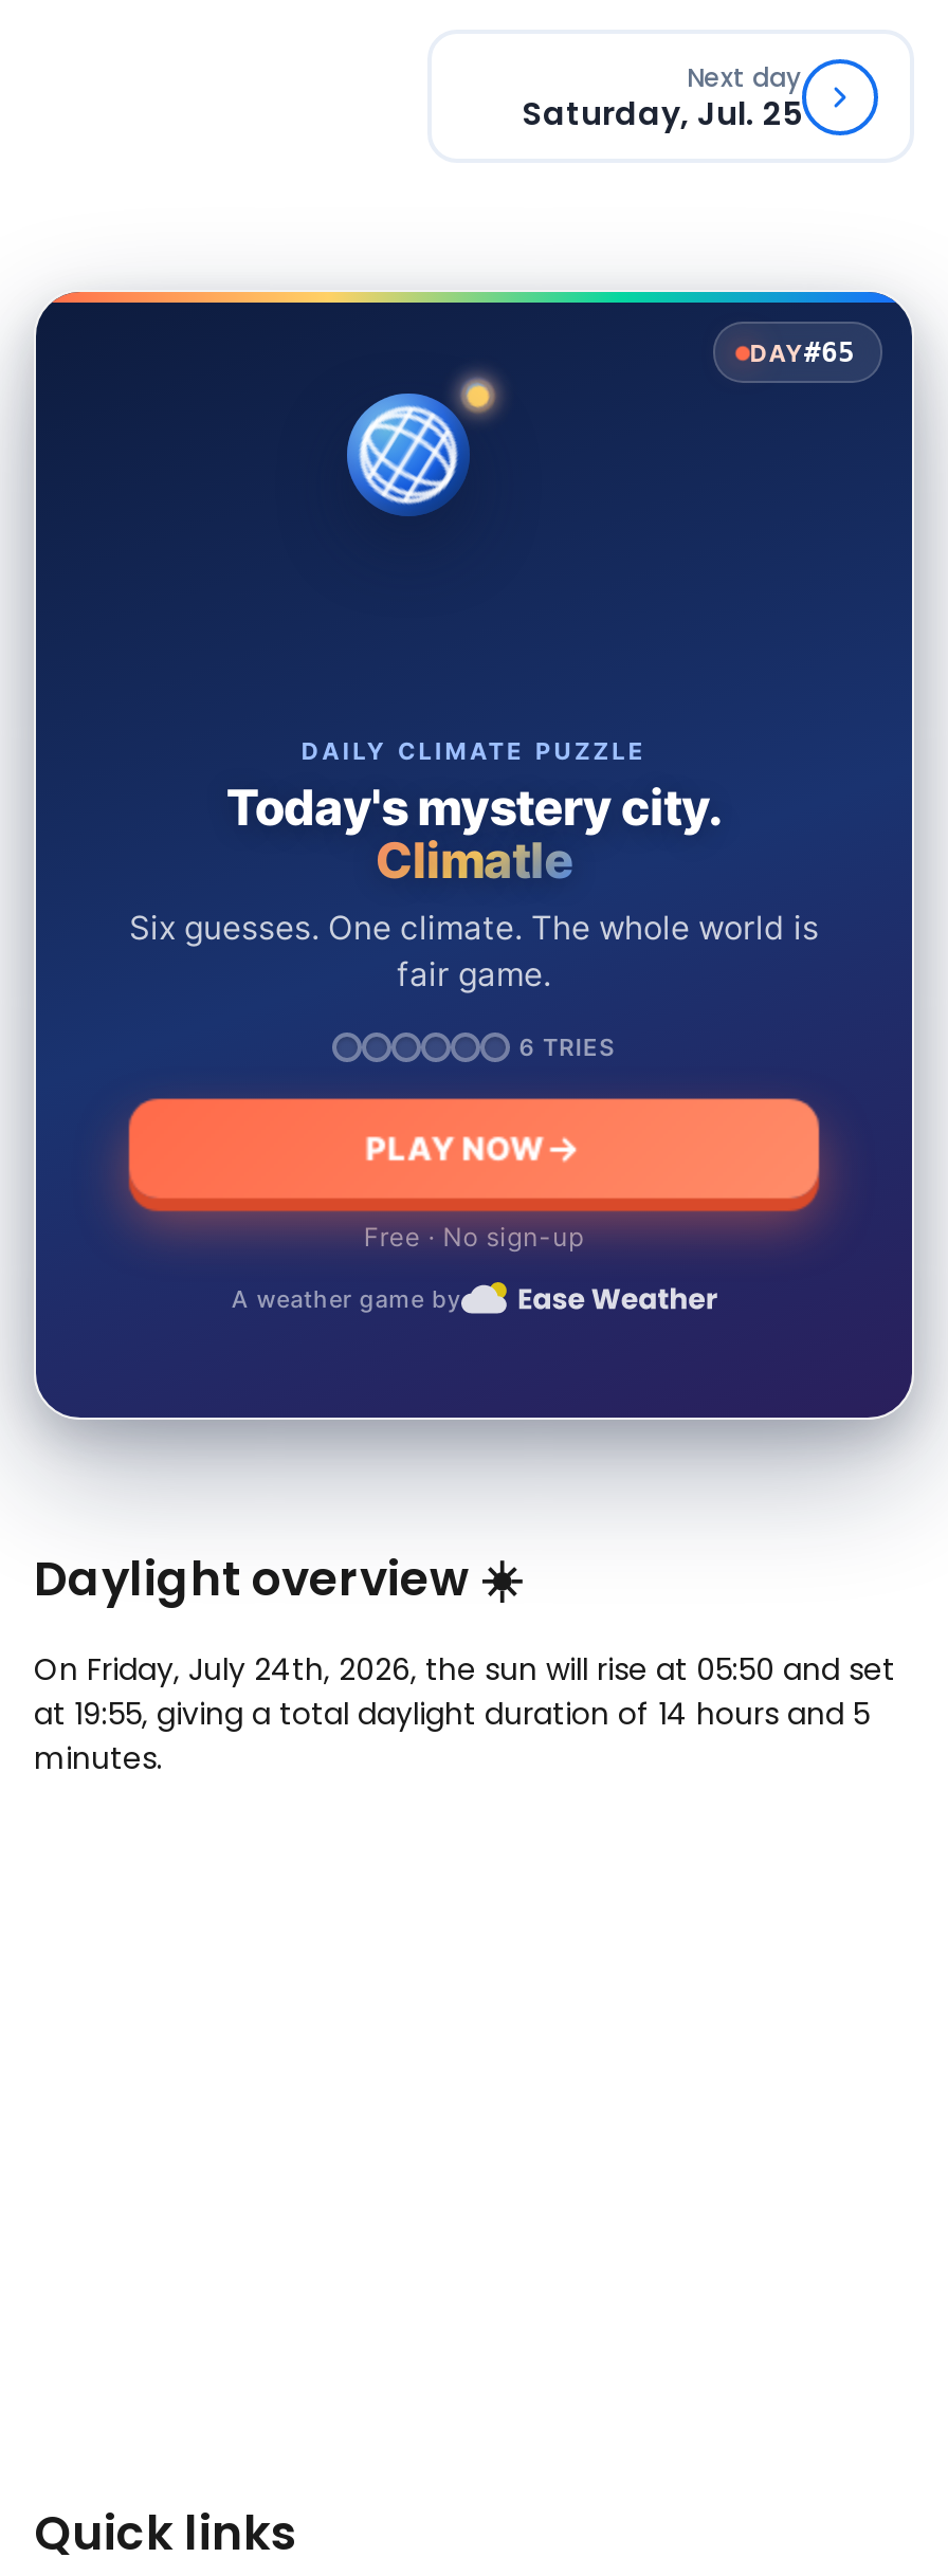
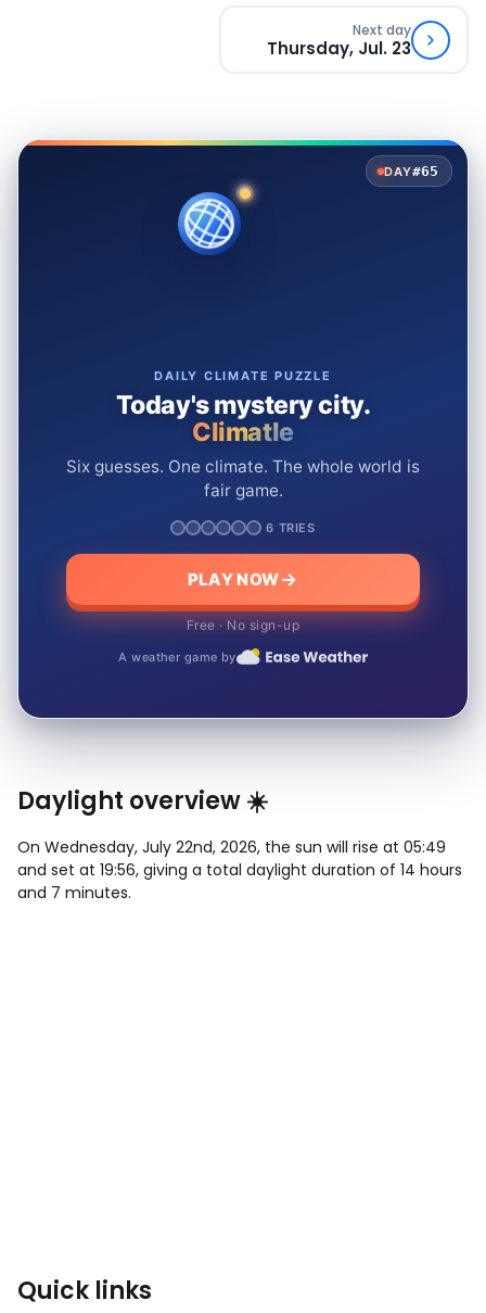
[522,90,801,134] Saturday, Jul. 25 -> [266,36,411,59] Thursday, Jul. 23
[34,1648,895,1779] On Friday, July 24th, 2026, the sun will rise at 05:50 and set | at 19:55, giving a total daylight duration of 14 hours and 5 | minutes. -> [17,836,462,904] On Wednesday, July 22nd, 2026, the sun will rise at 05:49 | and set at 19:56, giving a total daylight duration of 14 hours | and 7 minutes.

